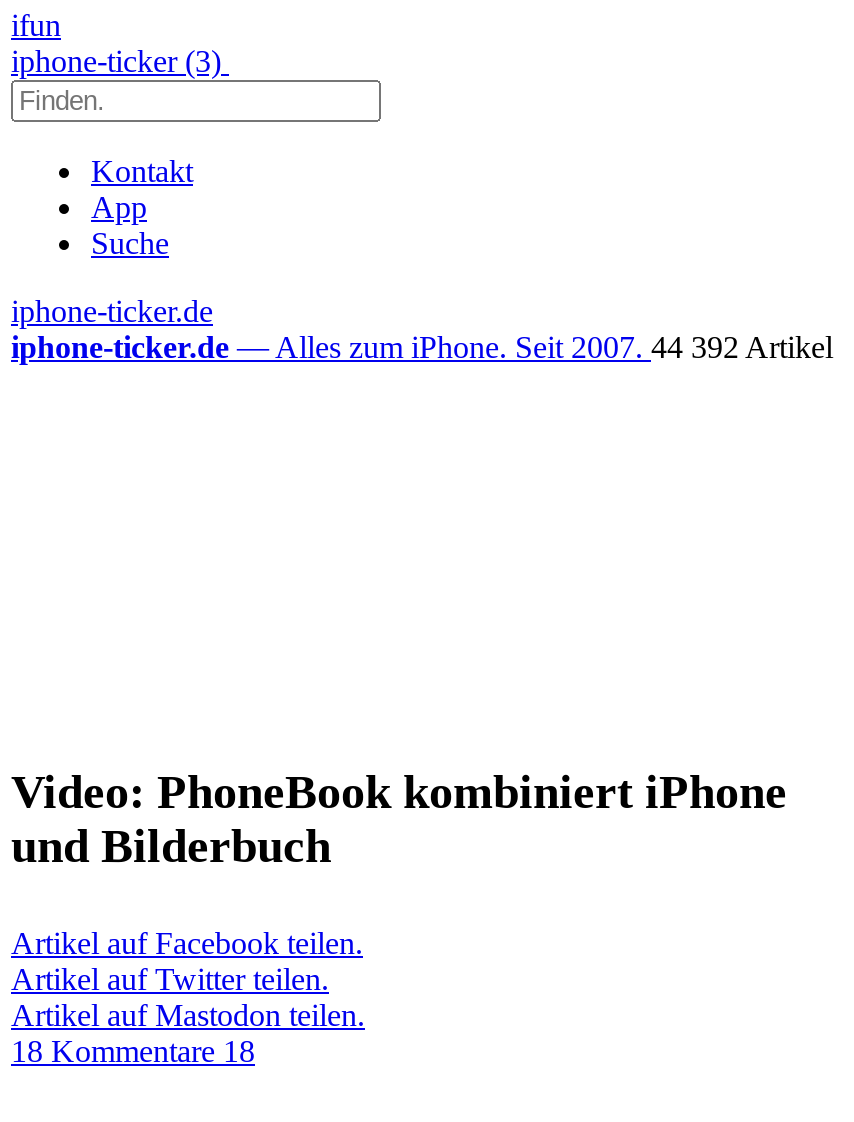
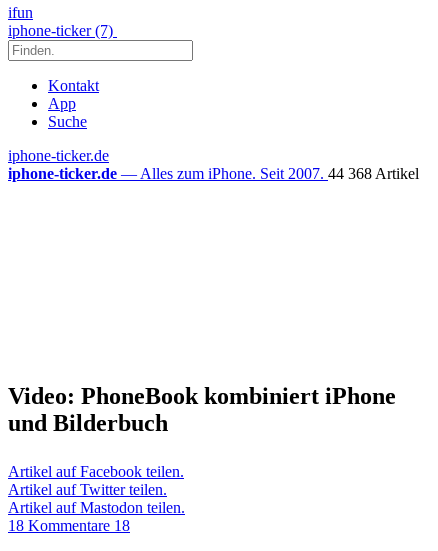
[11,44,229,78] iphone-ticker (3) -> [8,22,117,39] iphone-ticker (7)
[11,330,833,364] iphone-ticker.de — Alles zum iPhone. Seit 2007. 44 392 Artikel -> [8,165,419,182] iphone-ticker.de — Alles zum iPhone. Seit 2007. 44 368 Artikel

